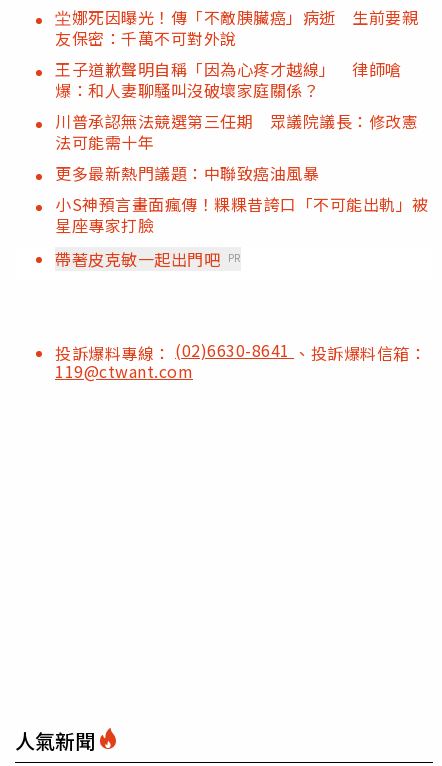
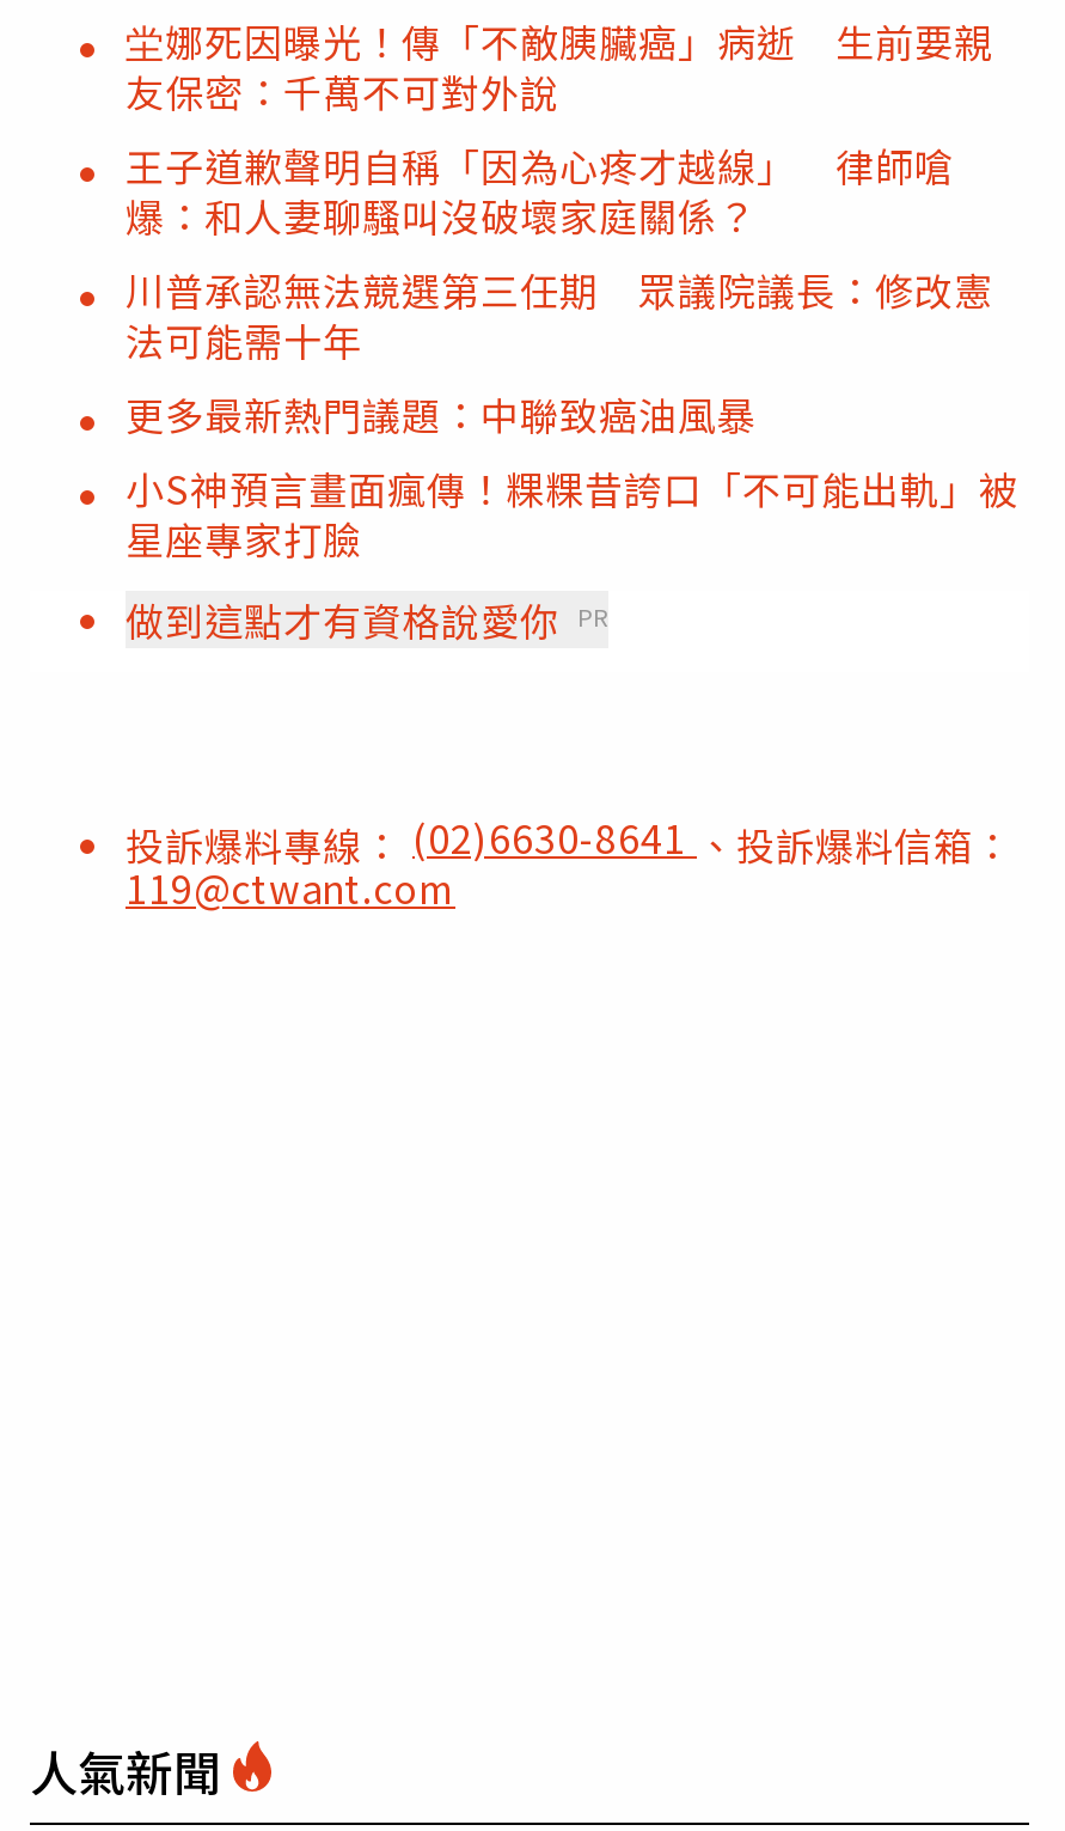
[55,247,240,271] 帶著皮克敏一起出門吧 PR -> [126,590,608,647] 做到這點才有資格說愛你 PR

